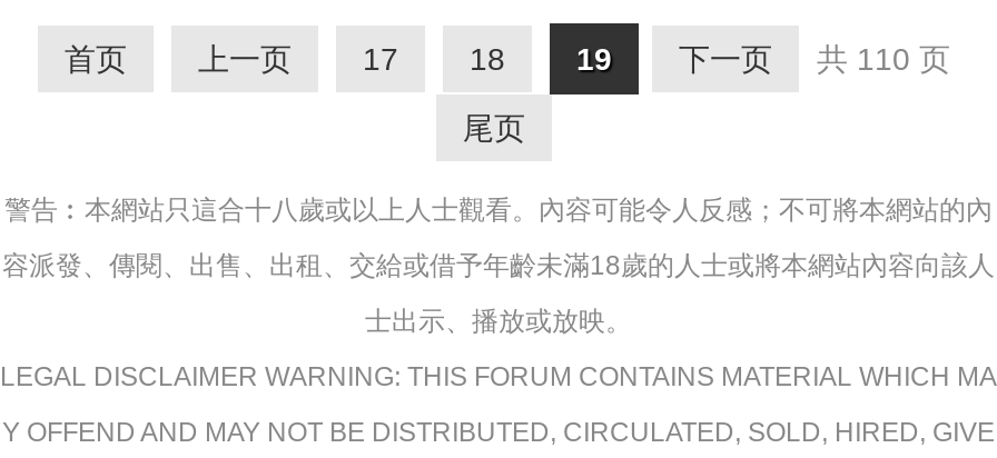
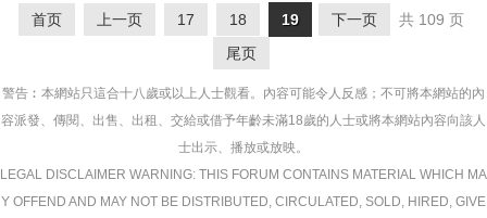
[65,41,959,77] 首页 上一页 17 18 19 下一页 共 110 页 -> [32,11,469,28] 首页 上一页 17 18 19 下一页 共 109 页

